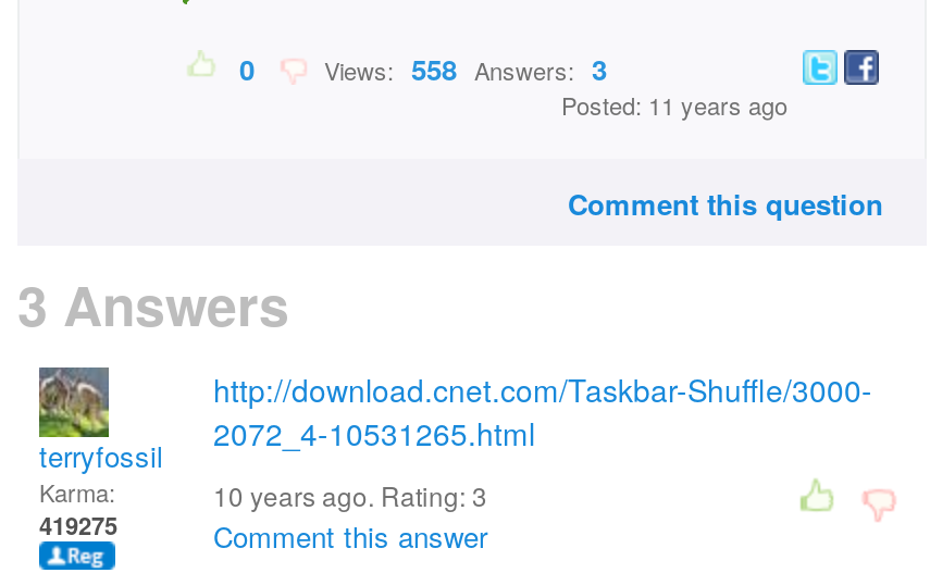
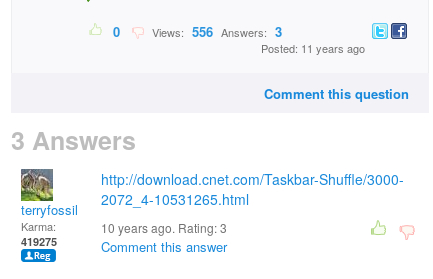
[311,48,607,89] Views: 558 Answers: 3 -> [146,22,282,41] Views: 556 Answers: 3

